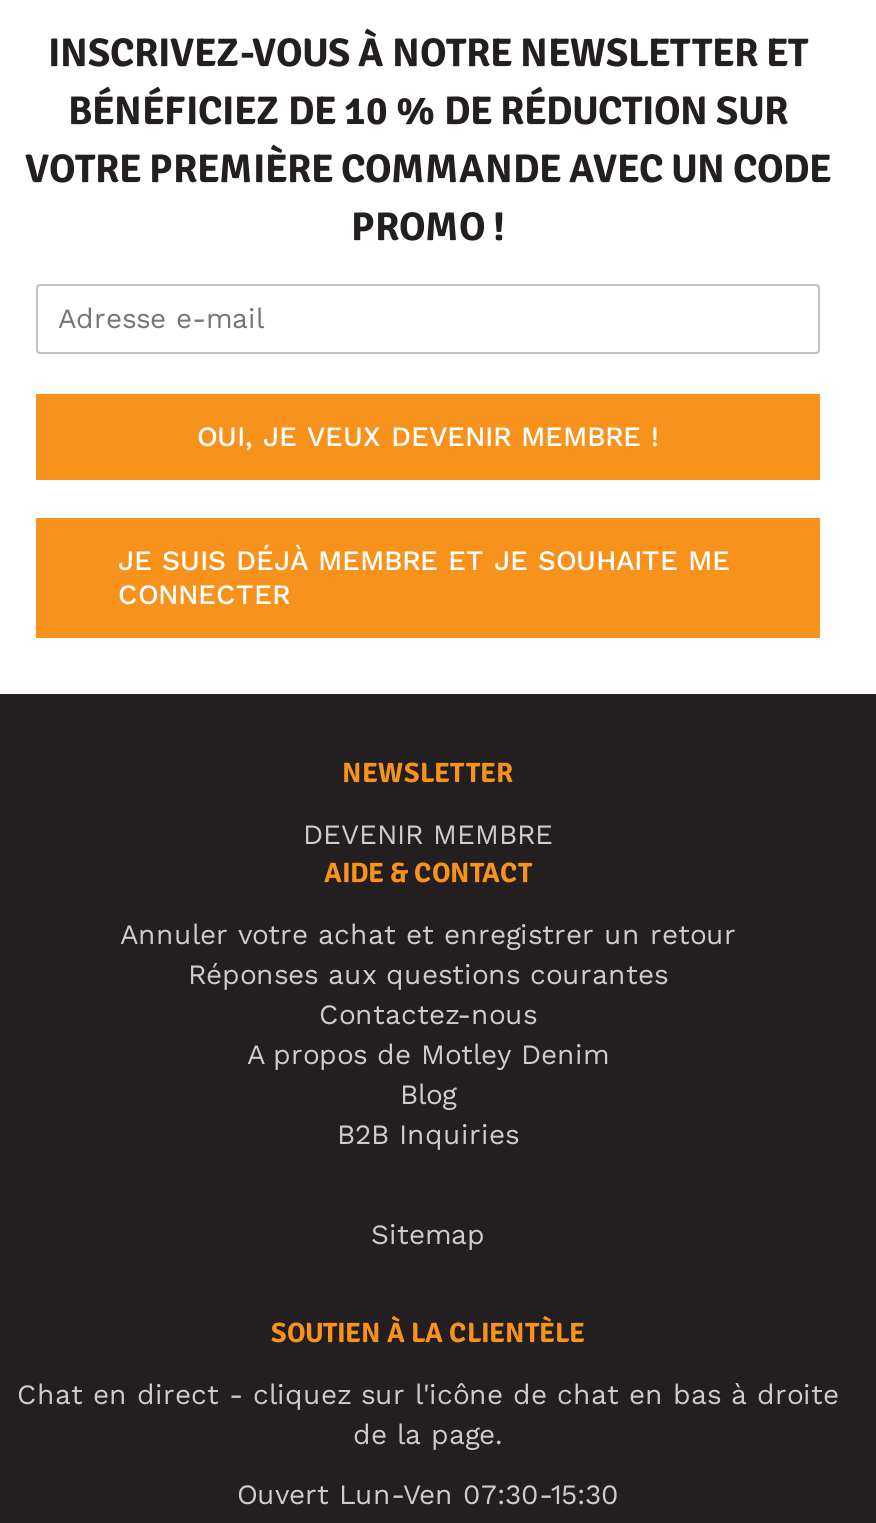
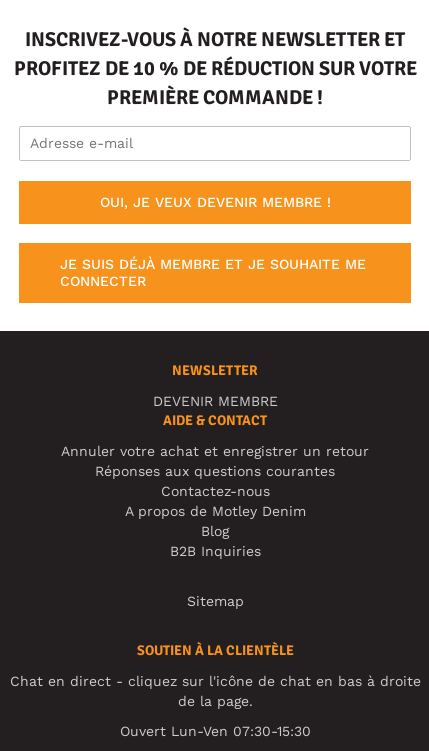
[25,86,831,252] BÉNÉFICIEZ DE 10 % DE RÉDUCTION SUR | VOTRE PREMIÈRE COMMANDE AVEC UN CODE | PROMO ! -> [13,56,416,110] PROFITEZ DE 10 % DE RÉDUCTION SUR VOTRE | PREMIÈRE COMMANDE !

